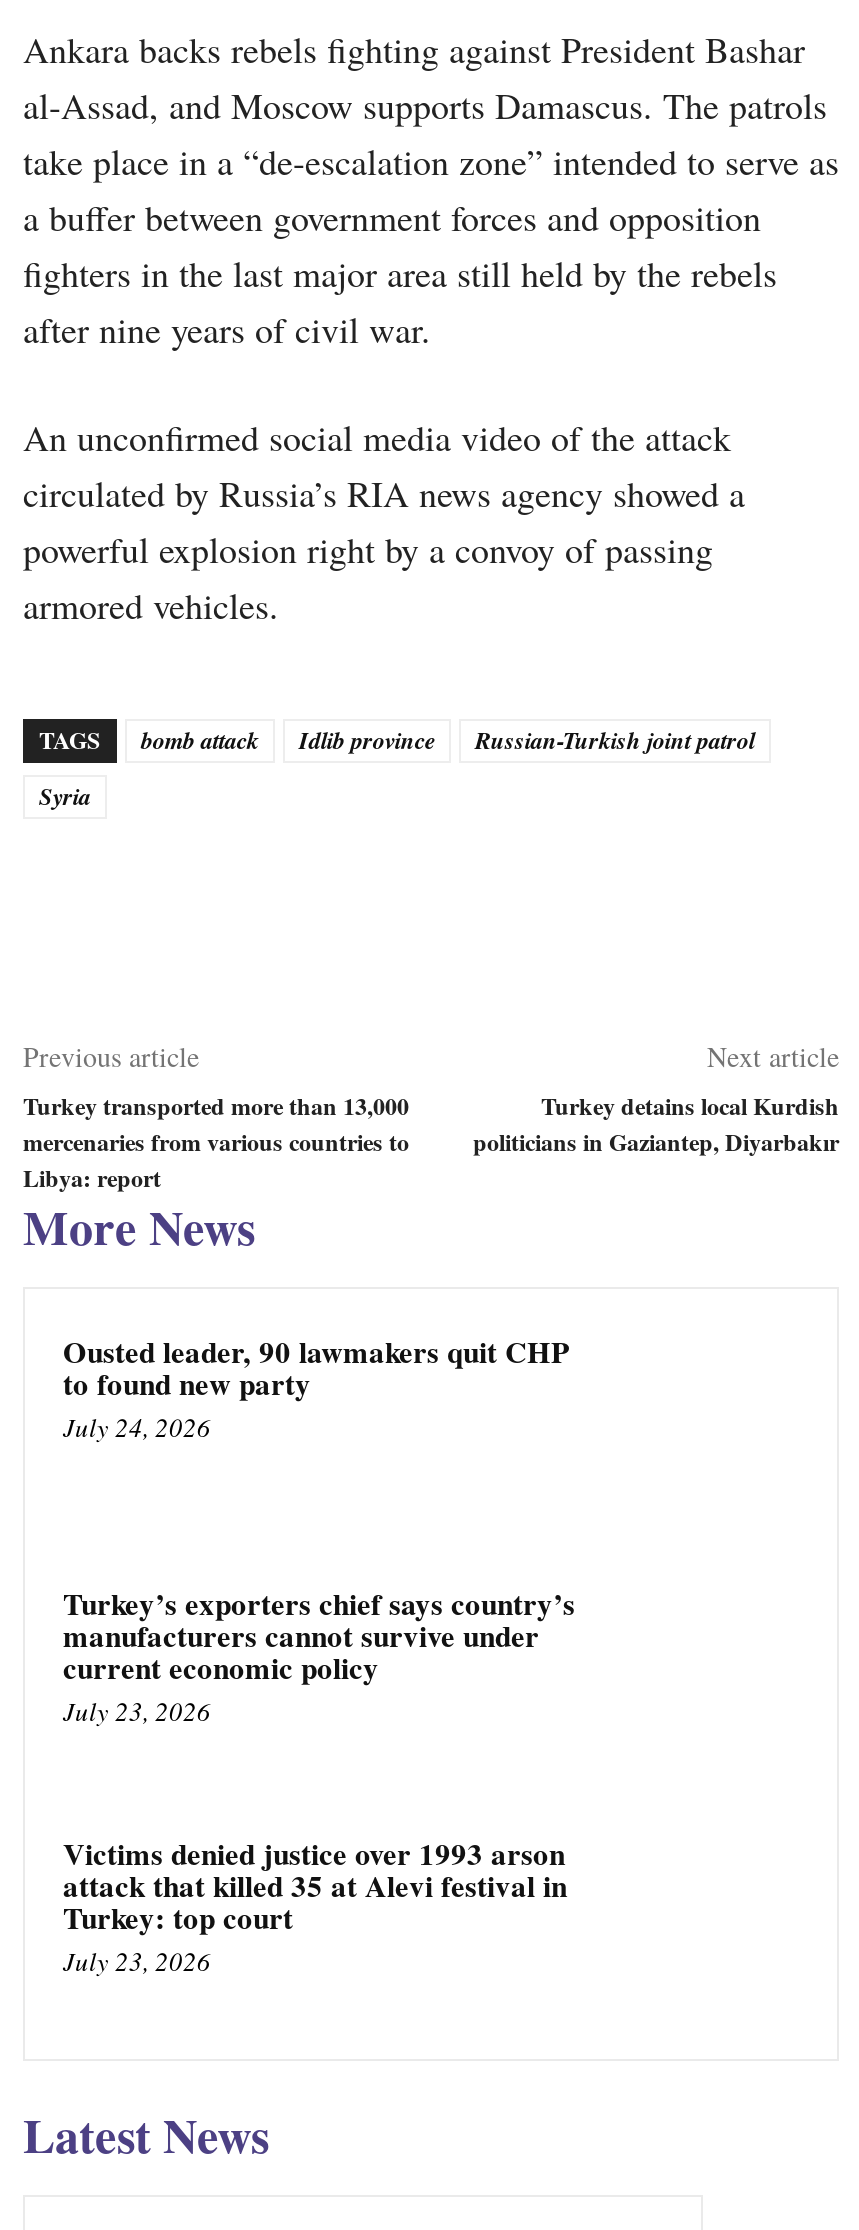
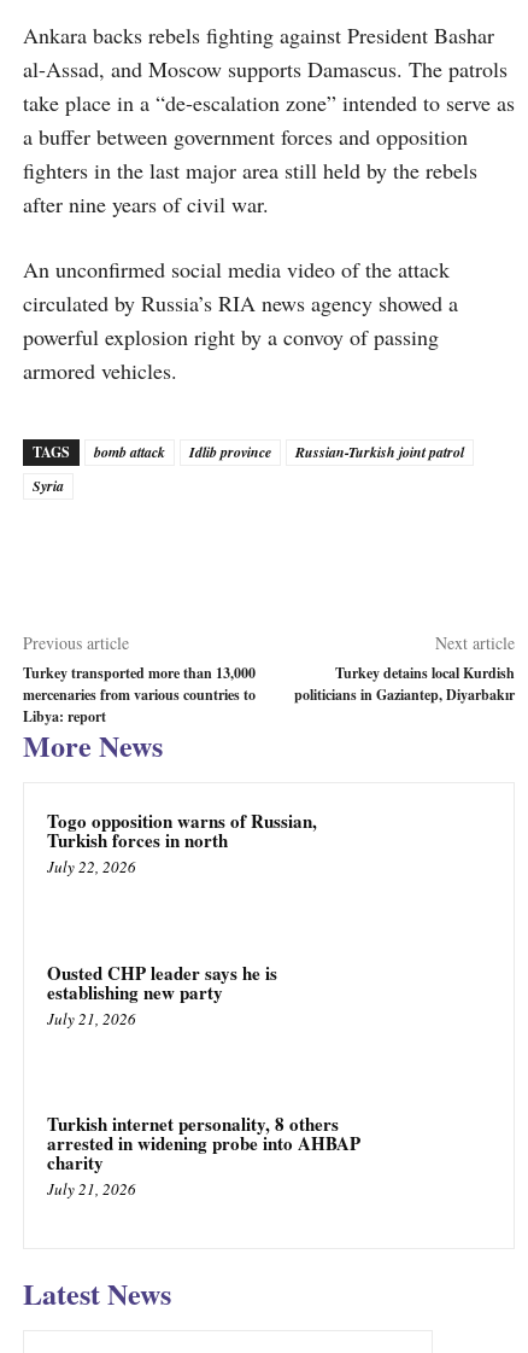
[63,1329,569,1445] Ousted leader, 90 lawmakers quit CHP | to found new party | July 24, 2026 -> [47,807,317,877] Togo opposition warns of Russian, | Turkish forces in north | July 22, 2026
[63,1580,575,1728] Turkey’s exporters chief says country’s | manufacturers cannot survive under | current economic policy | July 23, 2026 -> [47,959,277,1029] Ousted CHP leader says he is | establishing new party | July 21, 2026
[63,1832,567,1980] Victims denied justice over 1993 arson | attack that killed 35 at Alevi festival in | Turkey: top court | July 23, 2026 -> [47,1111,360,1200] Turkish internet personality, 8 others | arrested in widening probe into AHBAP | charity | July 21, 2026

